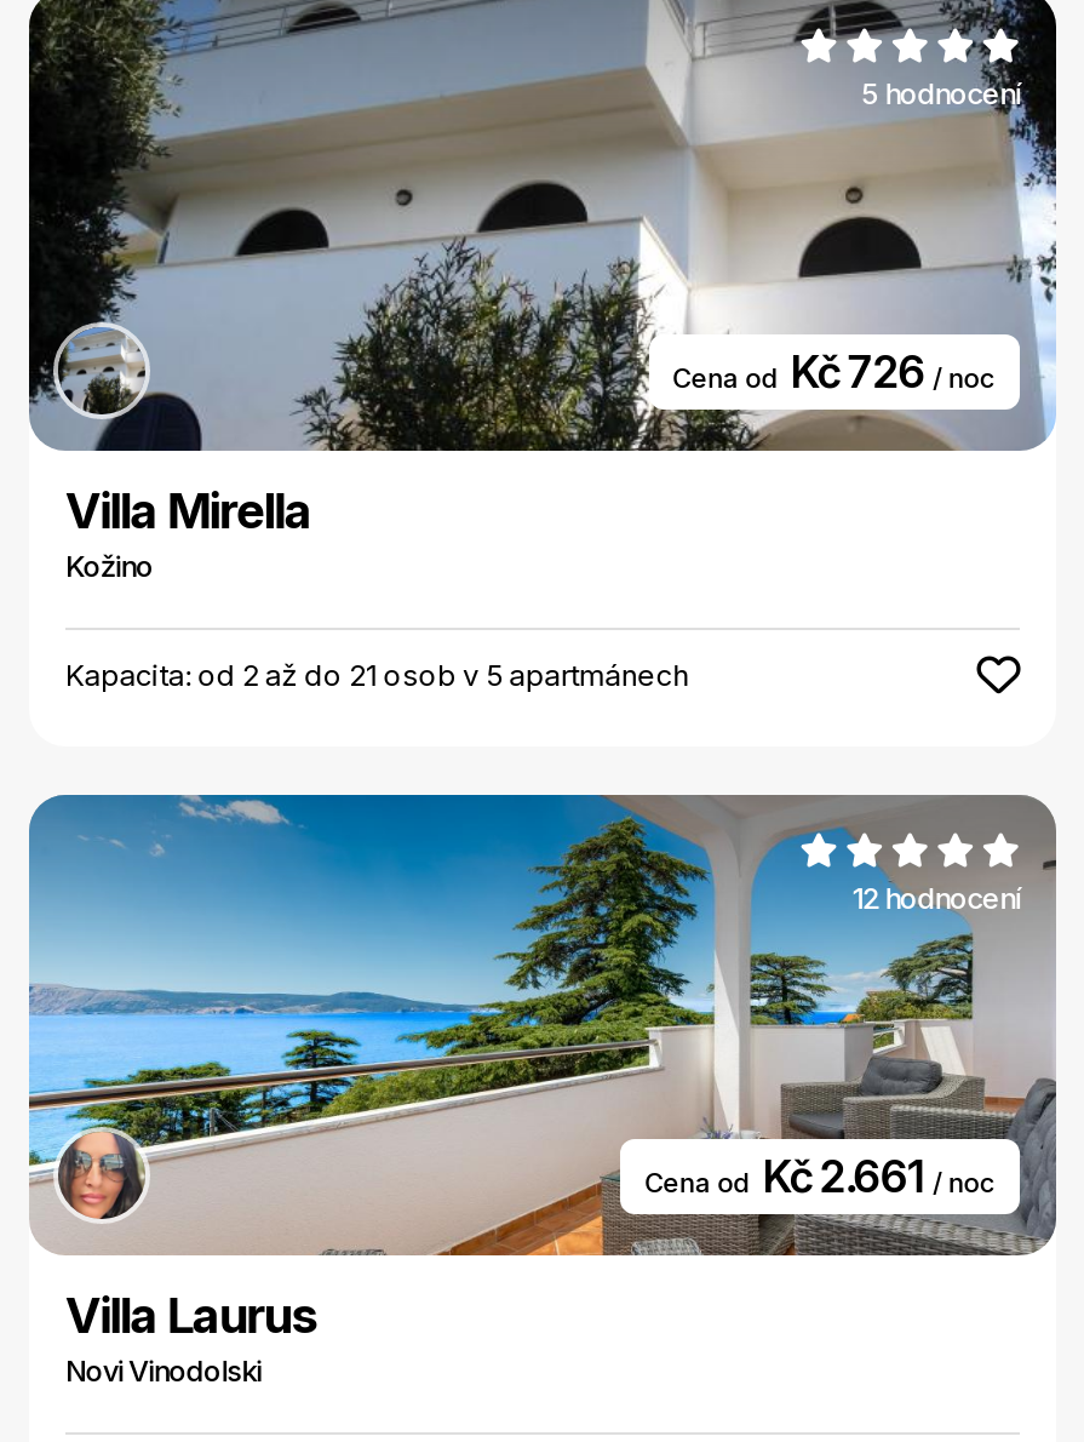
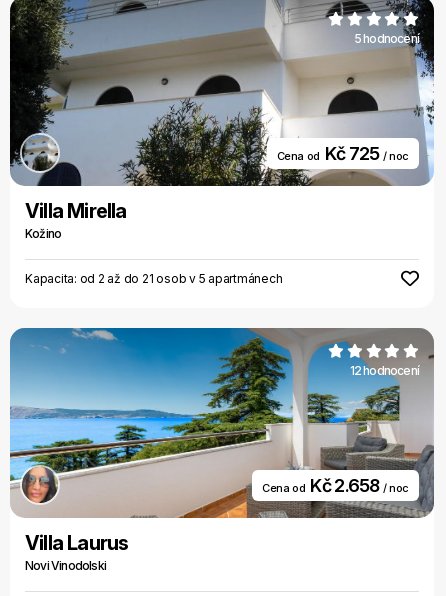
[672,347,996,397] Cena od Kč 726 / noc -> [277,143,409,164] Cena od Kč 725 / noc
[645,1151,996,1202] Cena od Kč 2.661 / noc -> [262,475,409,496] Cena od Kč 2.658 / noc

